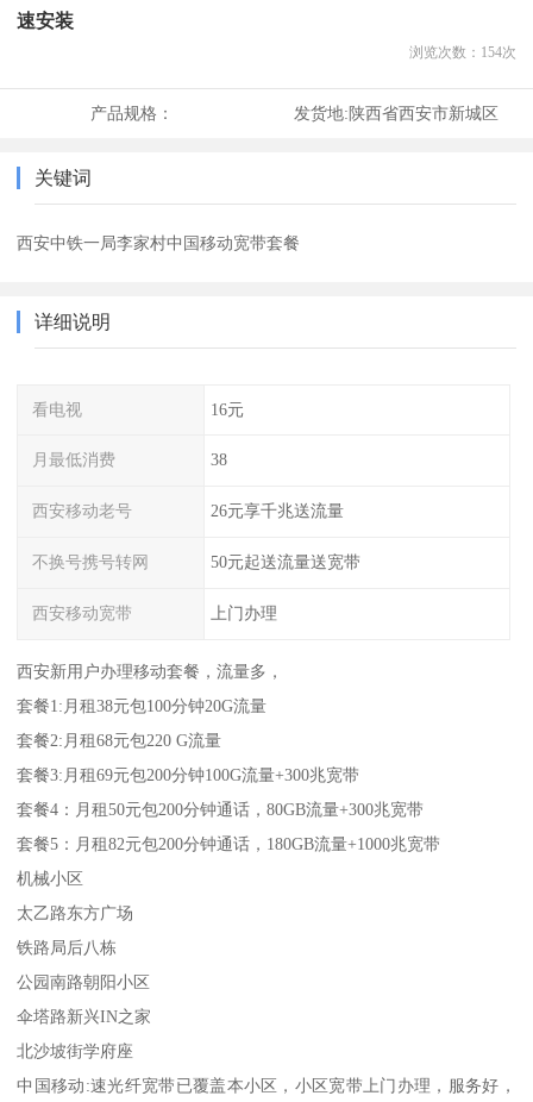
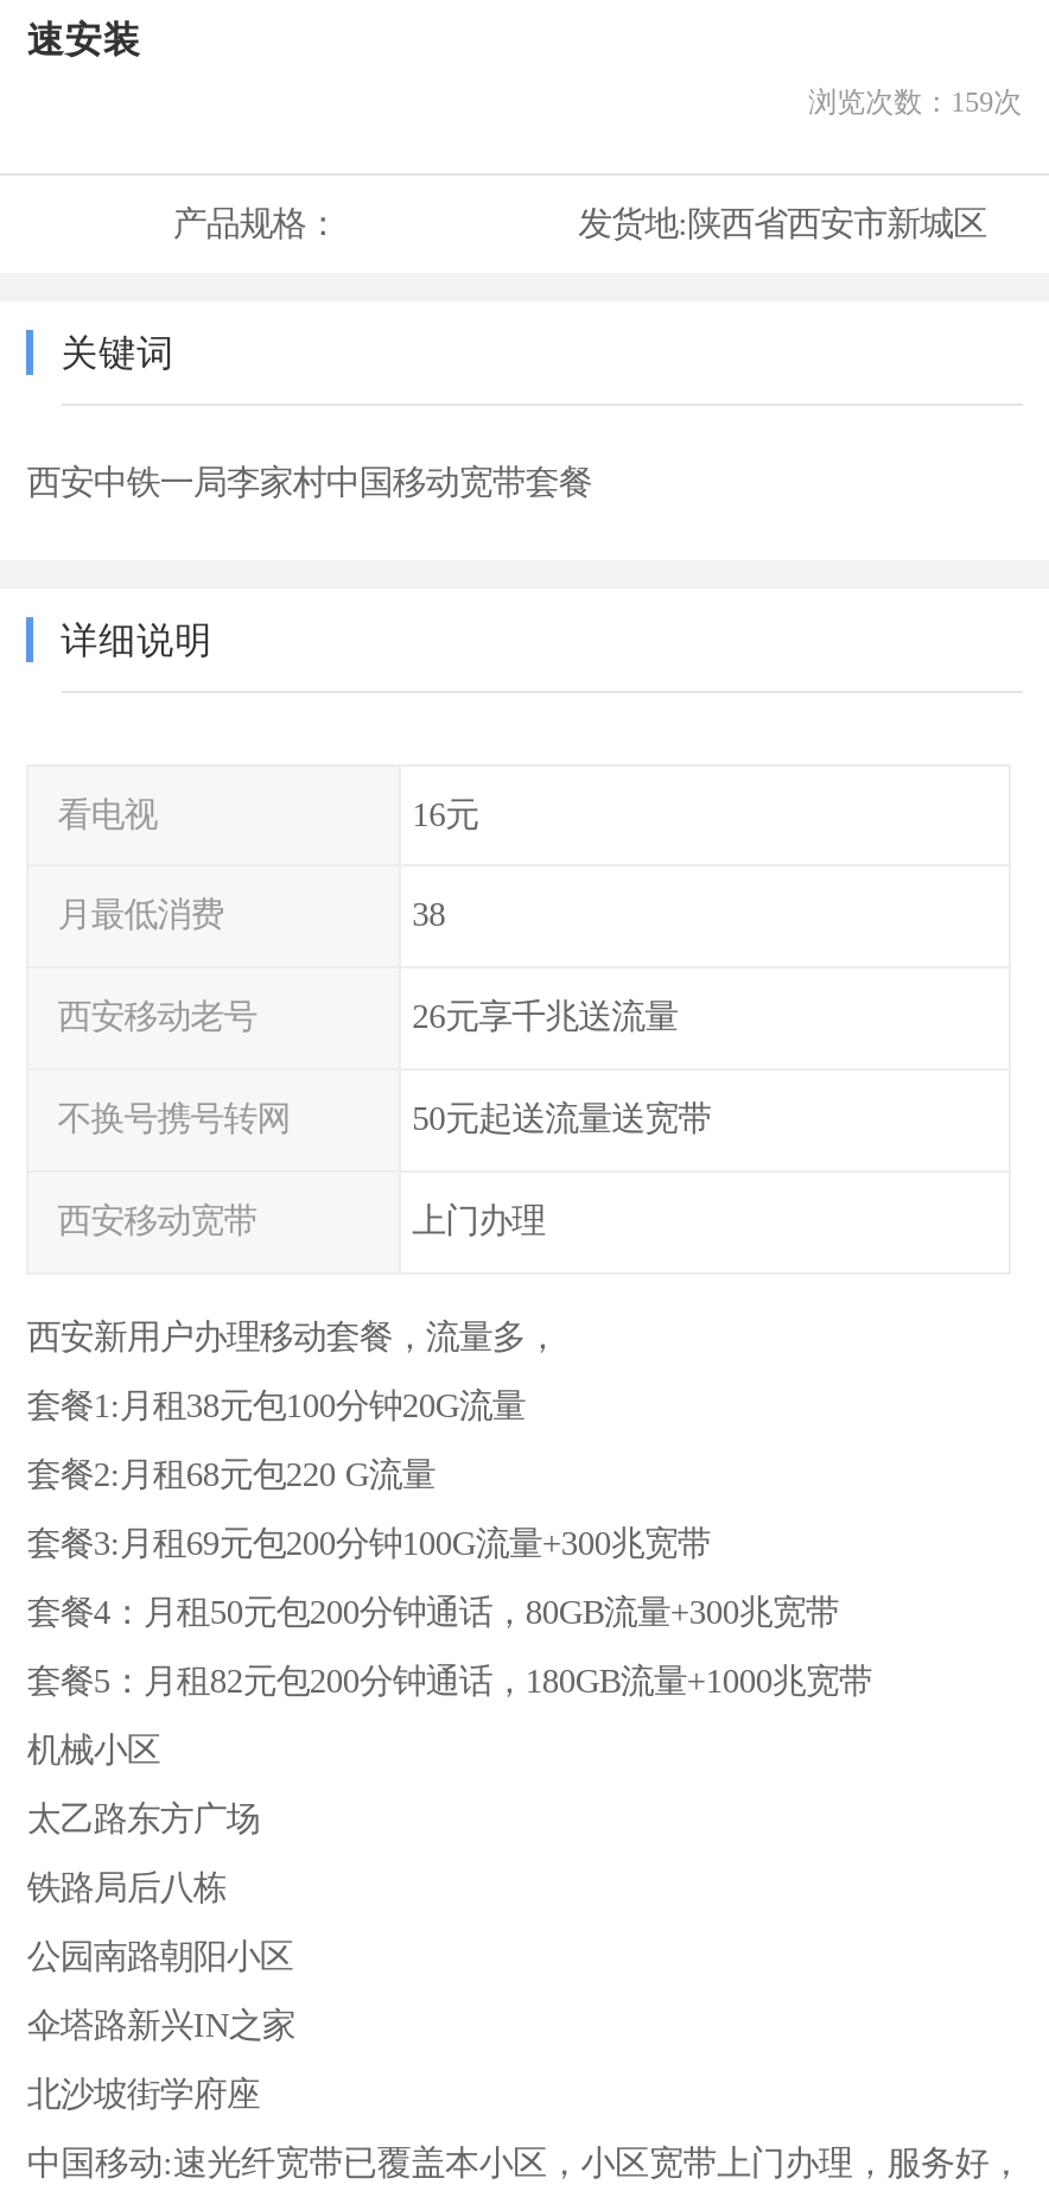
[409,44,516,60] 浏览次数：154次 -> [809,85,1022,118] 浏览次数：159次

